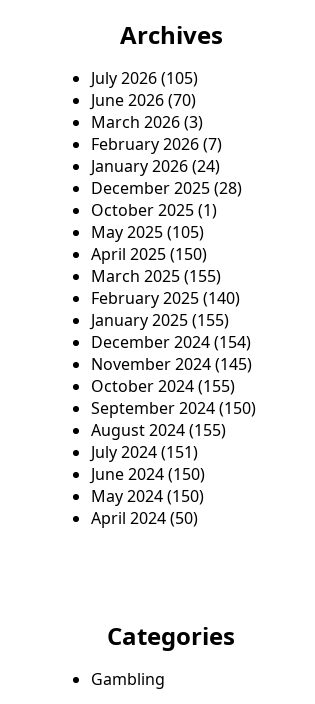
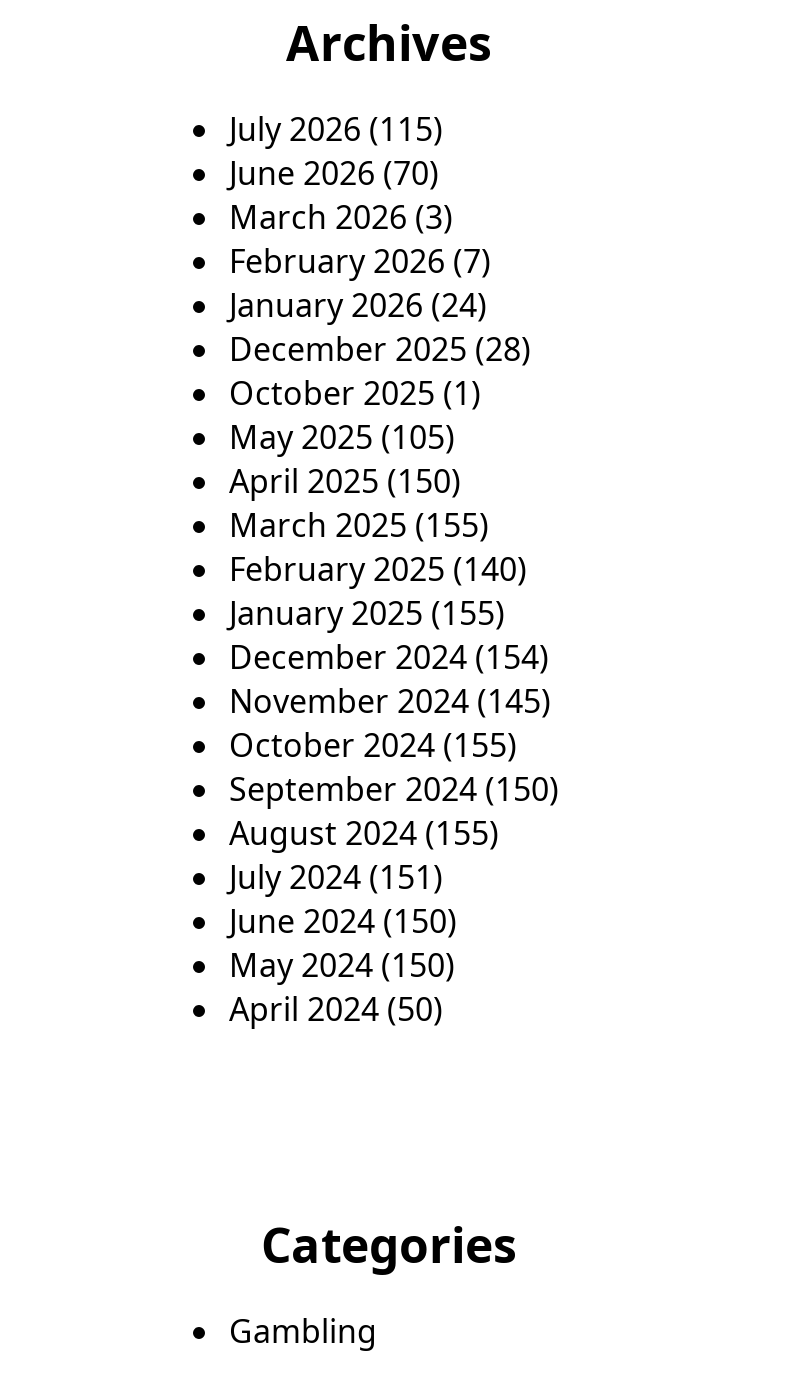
[91,67,198,89] July 2026 (105) -> [229,107,443,151] July 2026 (115)

